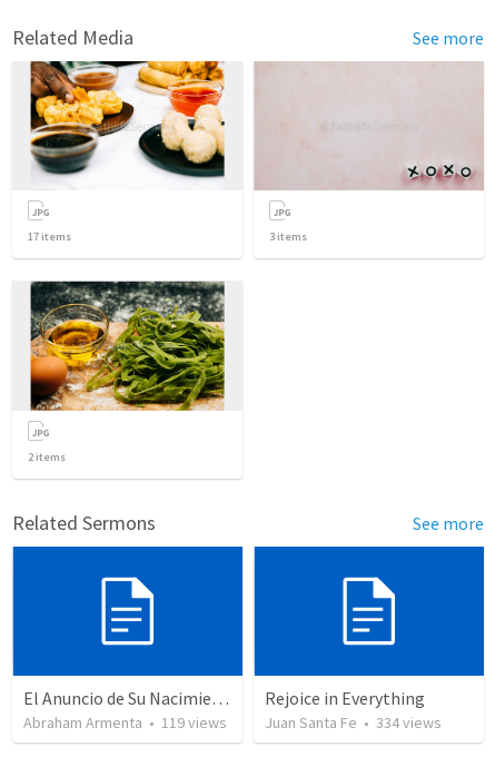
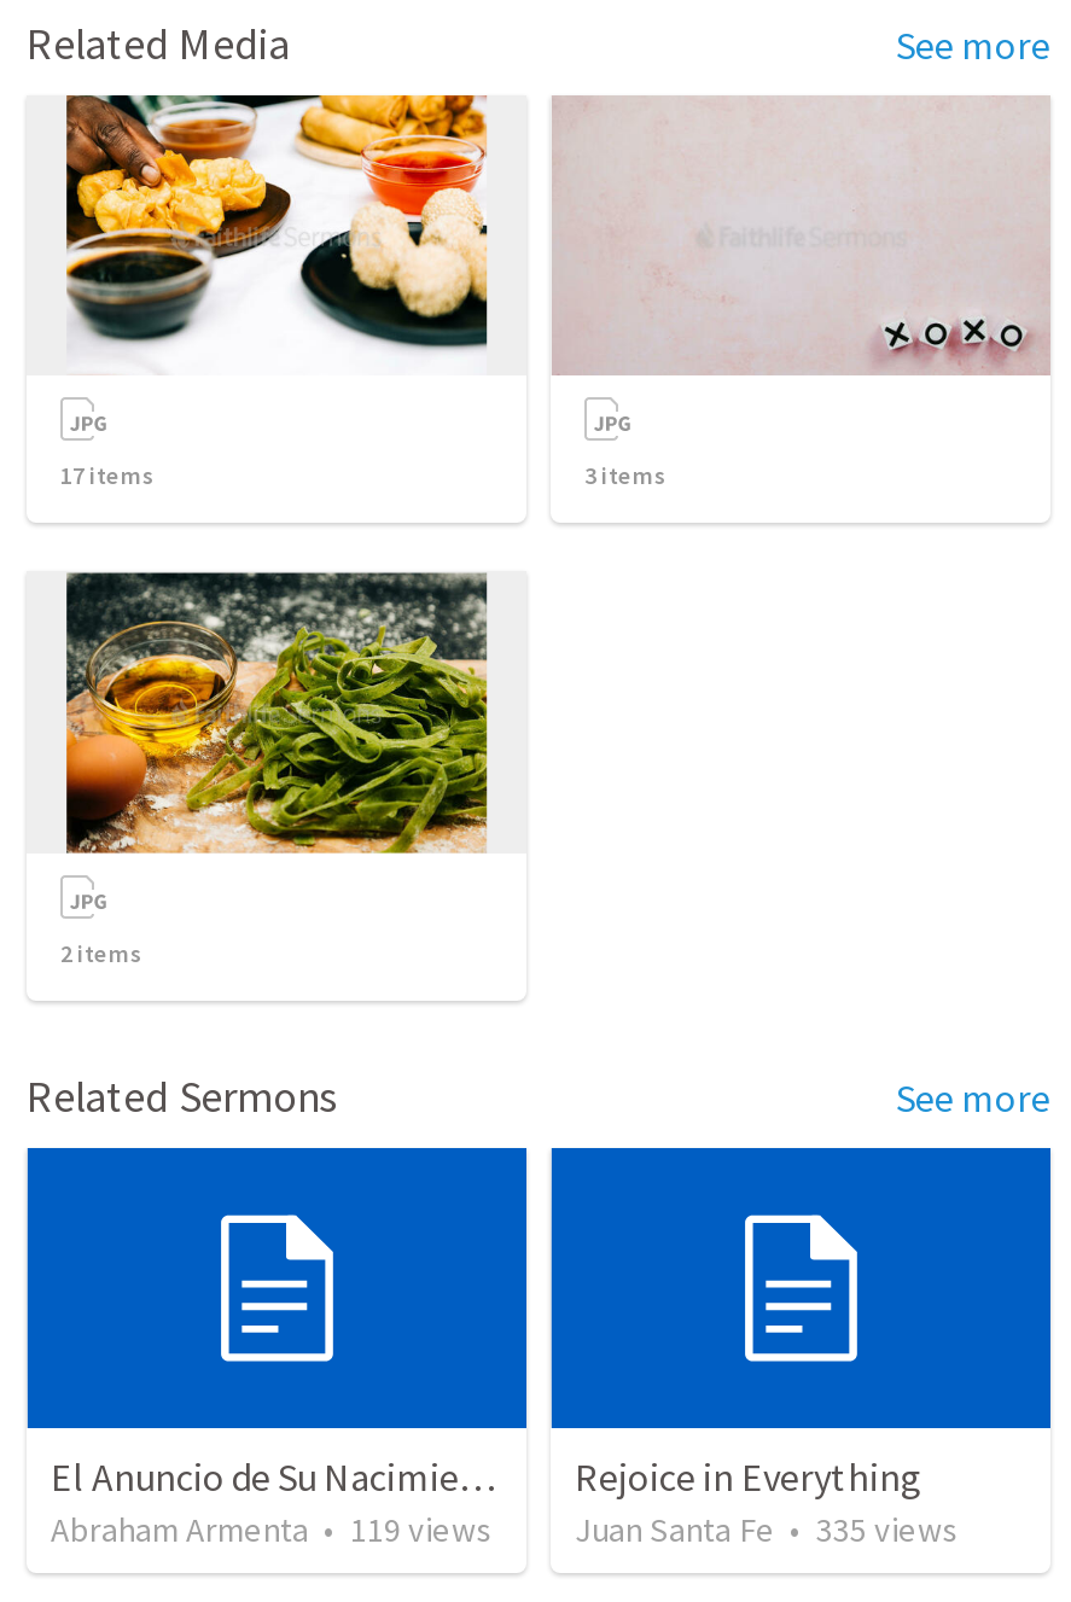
[265,713,442,733] Juan Santa Fe • 334 views -> [575,1509,959,1552] Juan Santa Fe • 335 views

